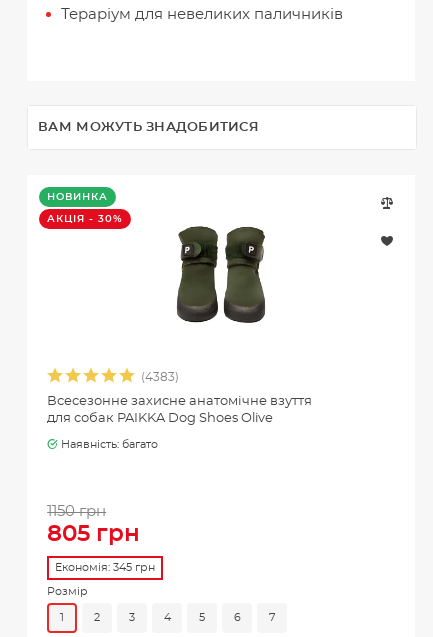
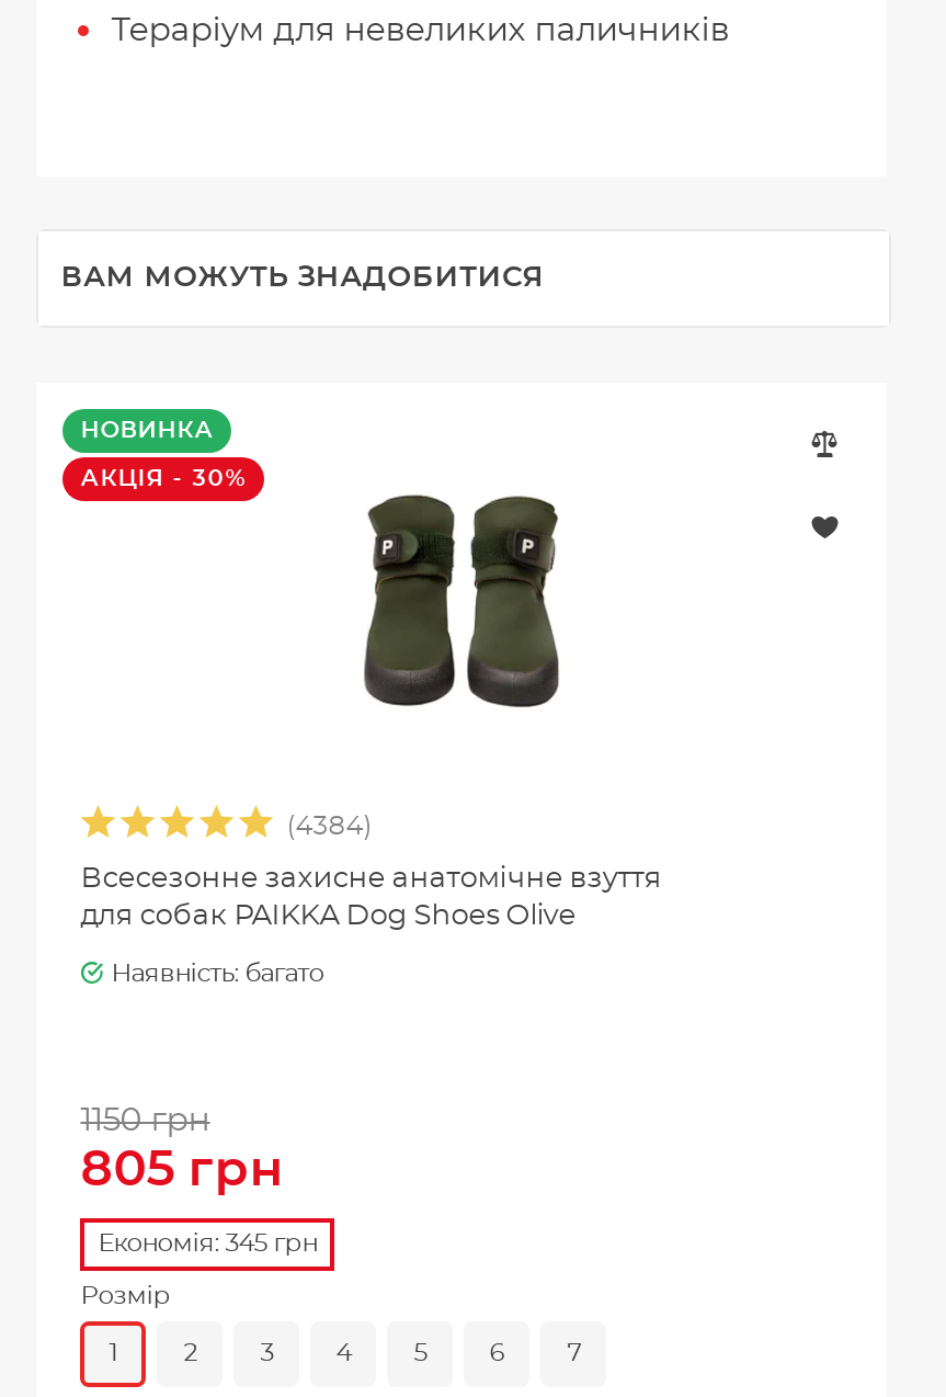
[141,371,179,383] (4383) -> [287,812,372,838] (4384)

